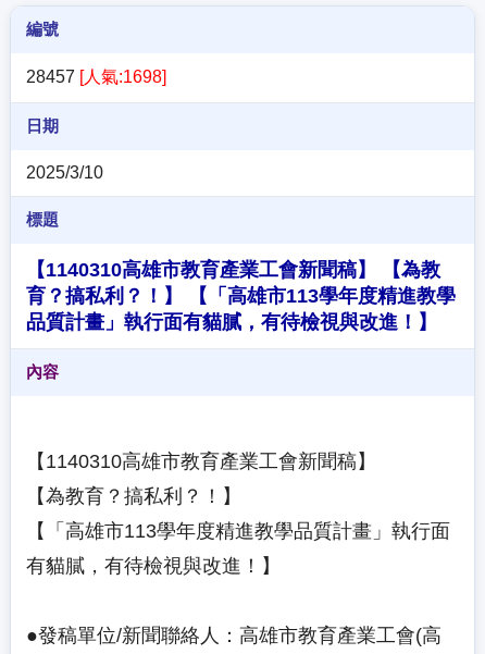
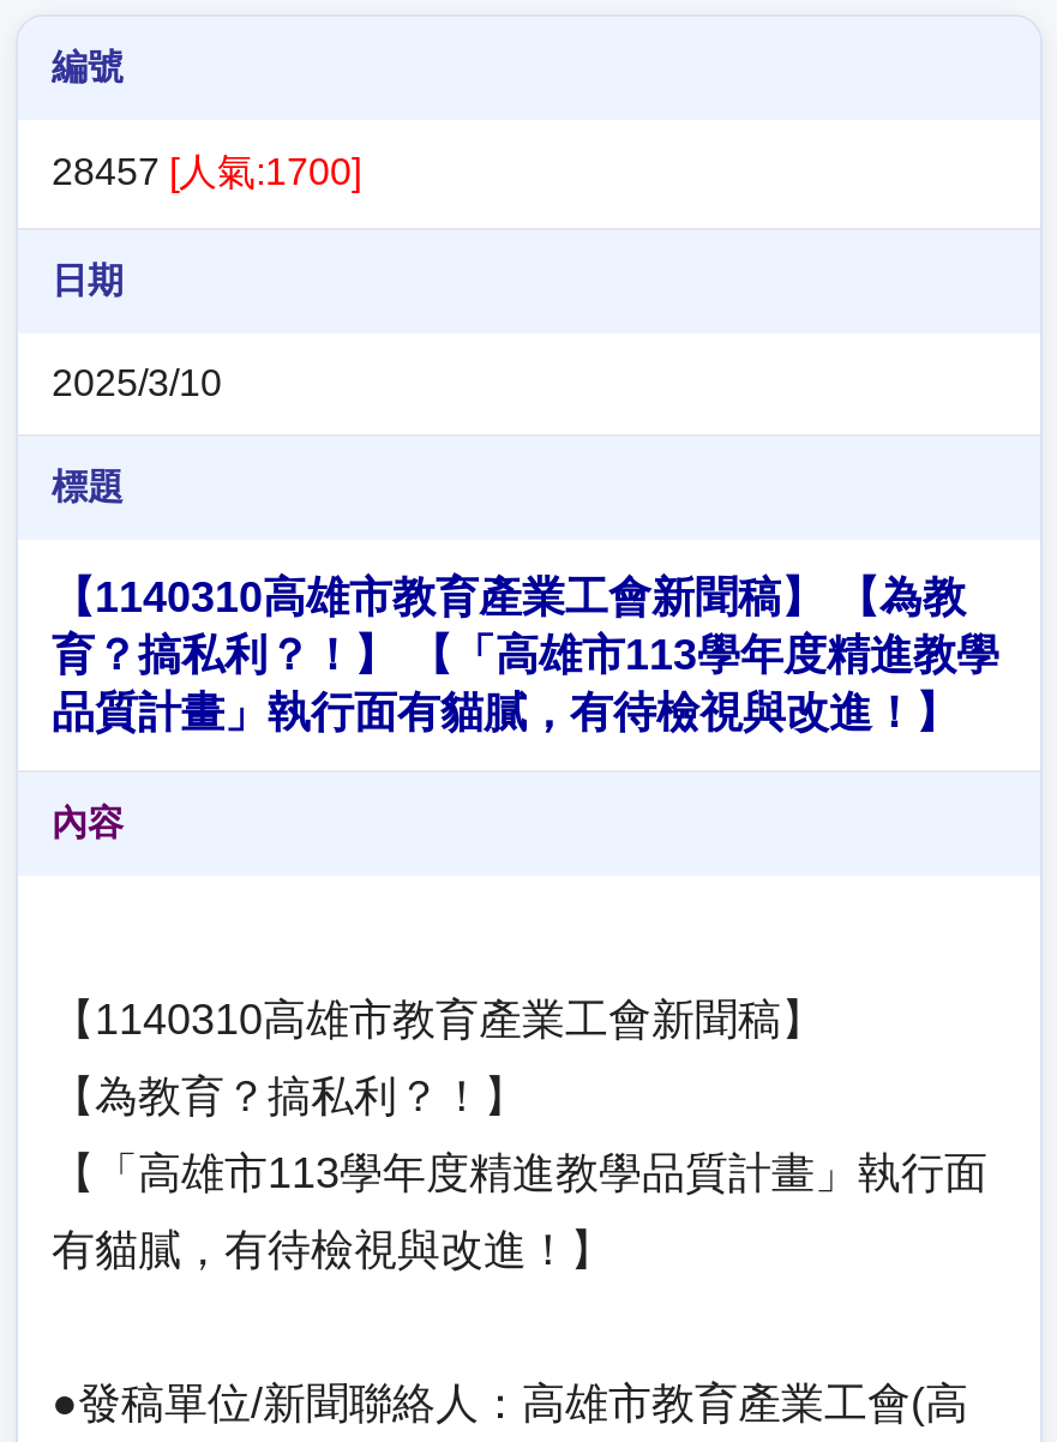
[26,67,166,86] 28457 [人氣:1698] -> [52,151,361,192] 28457 [人氣:1700]

